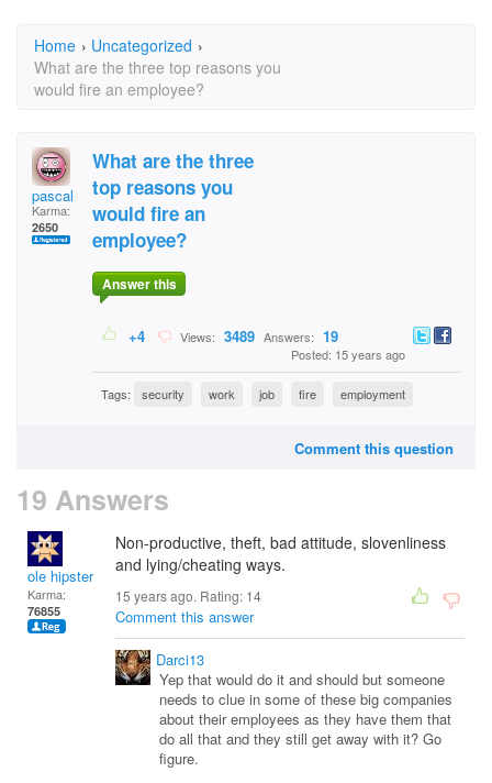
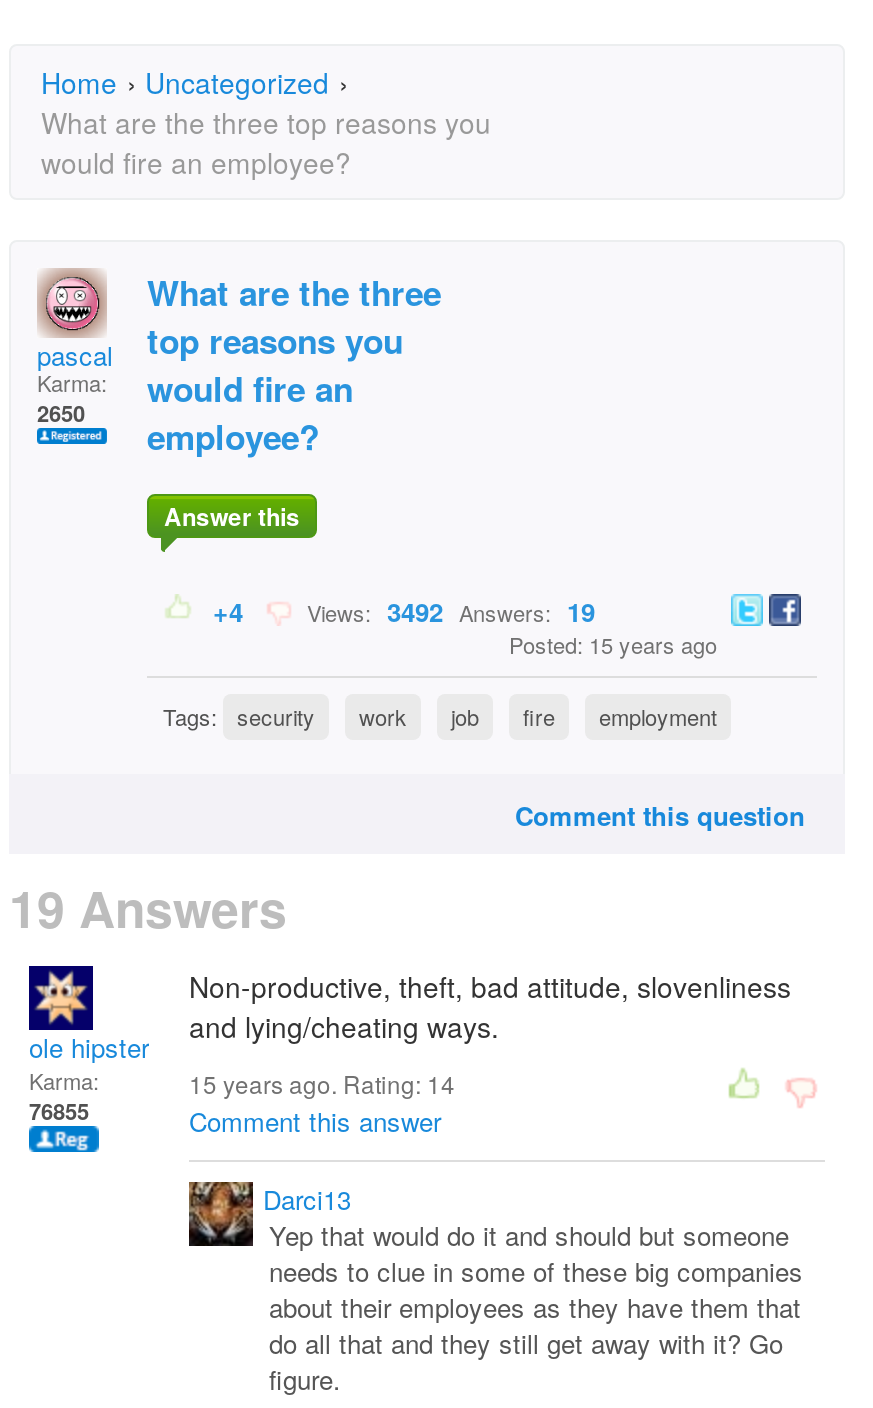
[174,326,338,347] Views: 3489 Answers: 19 -> [295,592,595,630] Views: 3492 Answers: 19

